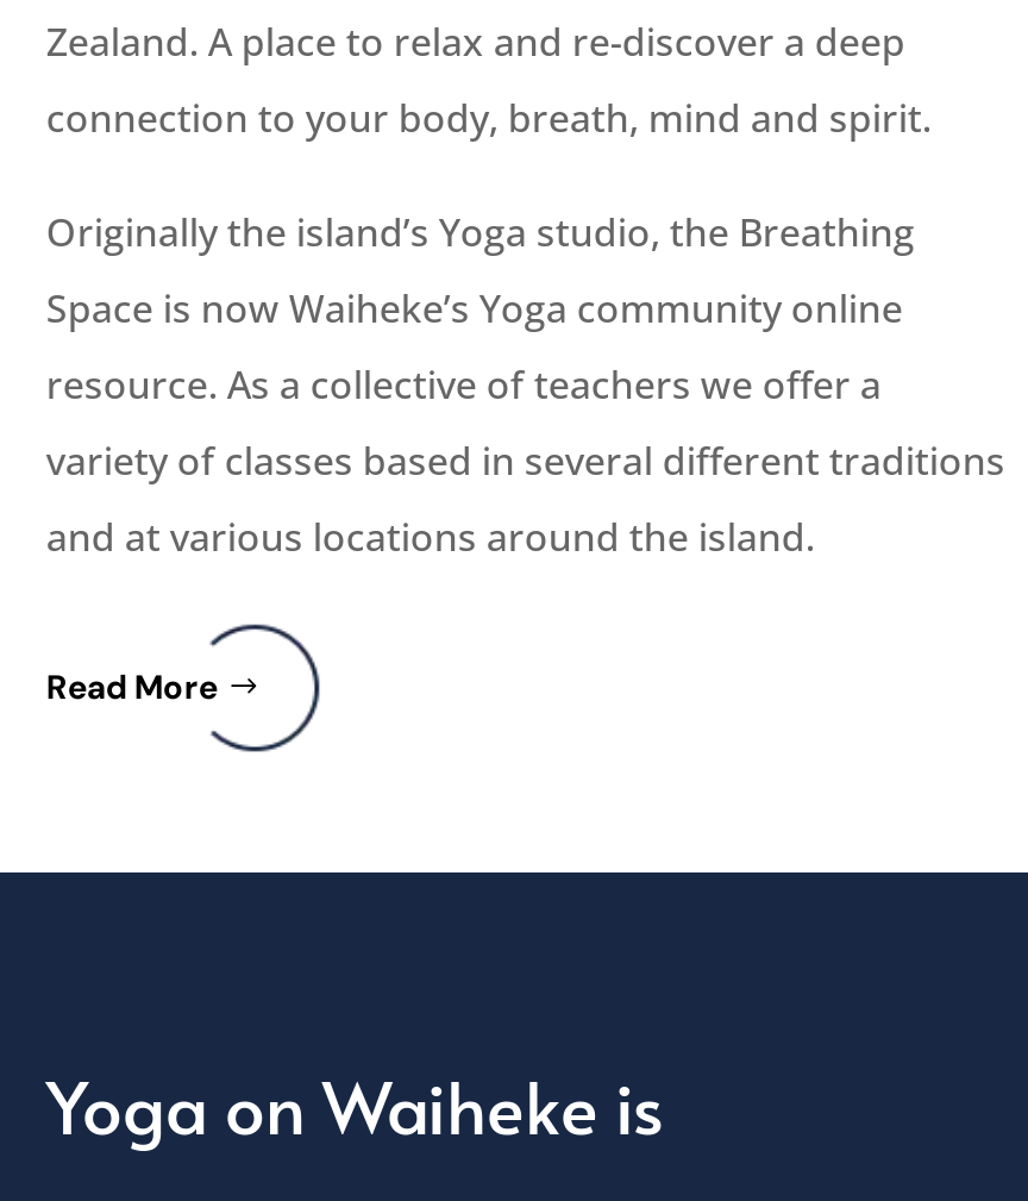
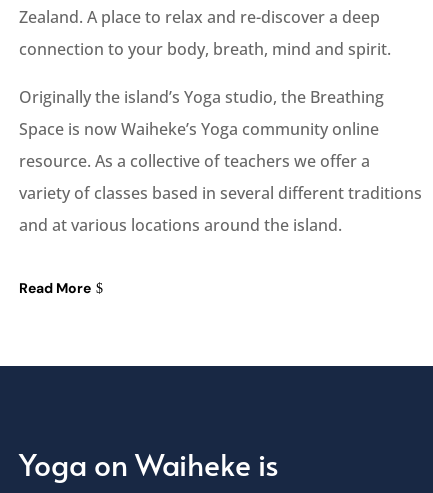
[209,621,321,755] [image] -> none

